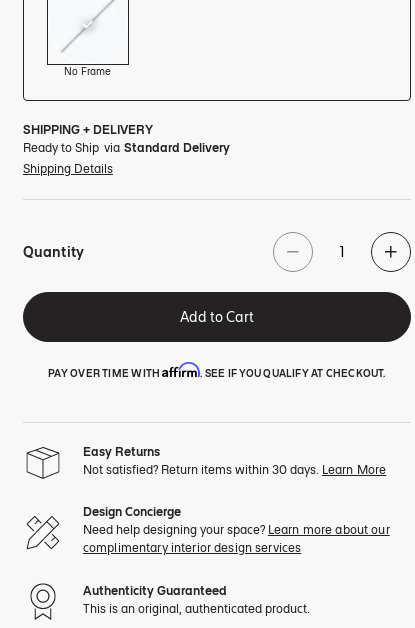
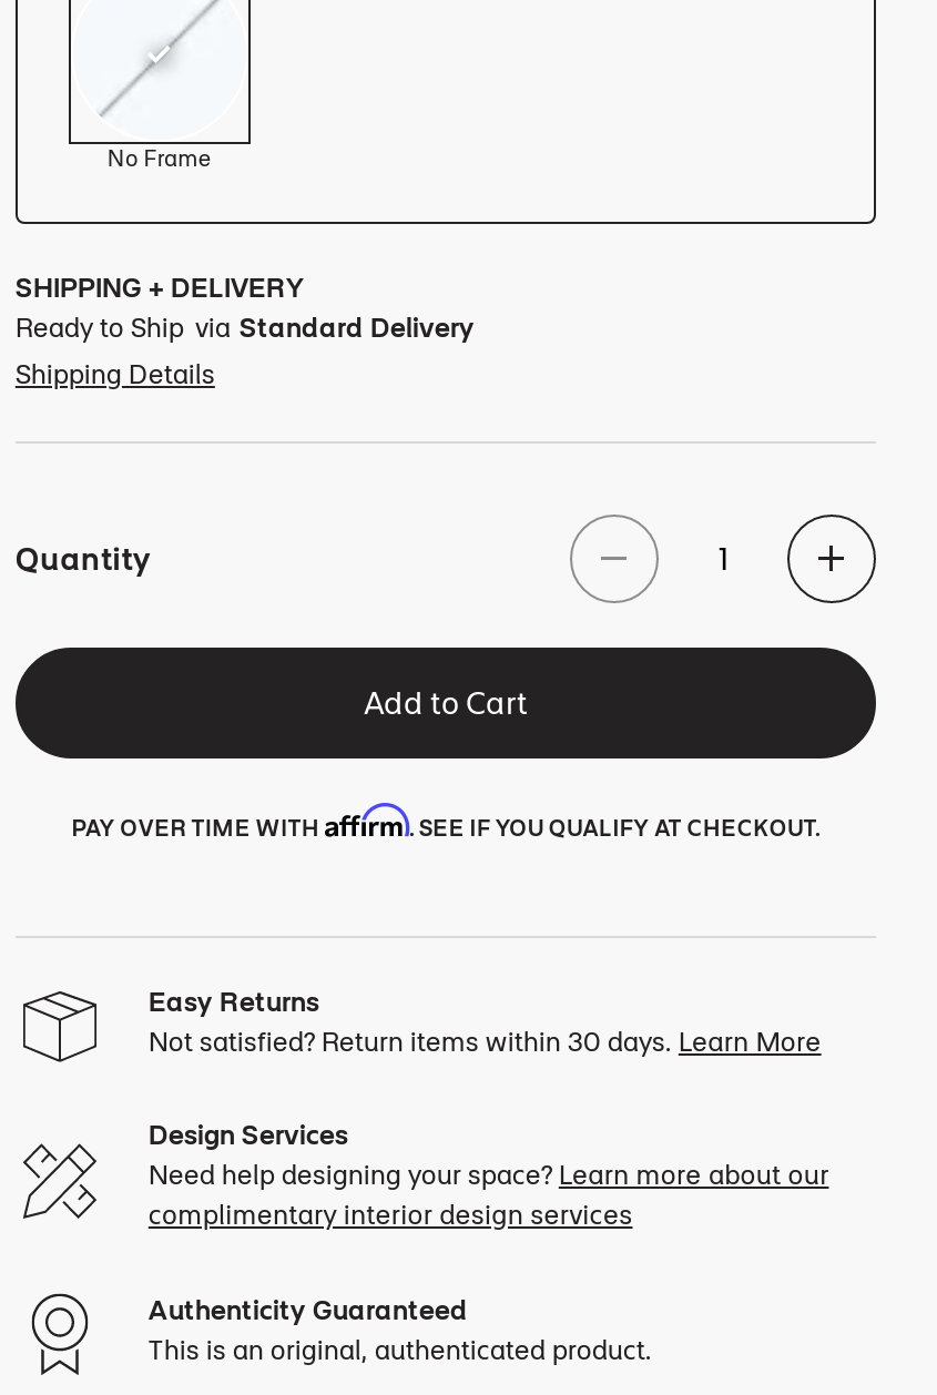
[83,504,181,519] Design Concierge -> [148,1118,348,1151] Design Services

